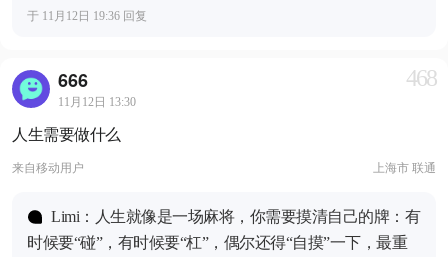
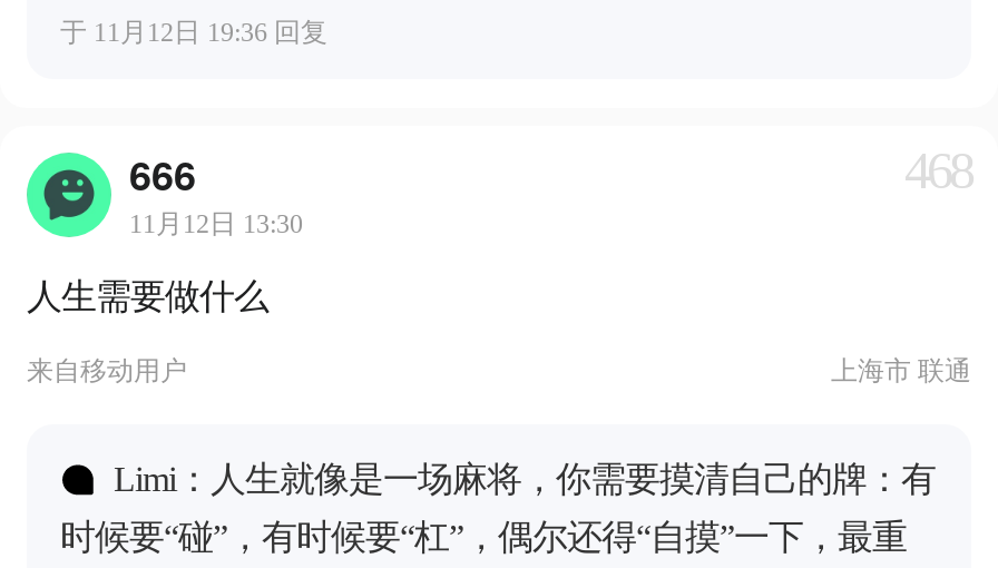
[11,69,51,109] [image] -> [25,150,114,239] [image]

